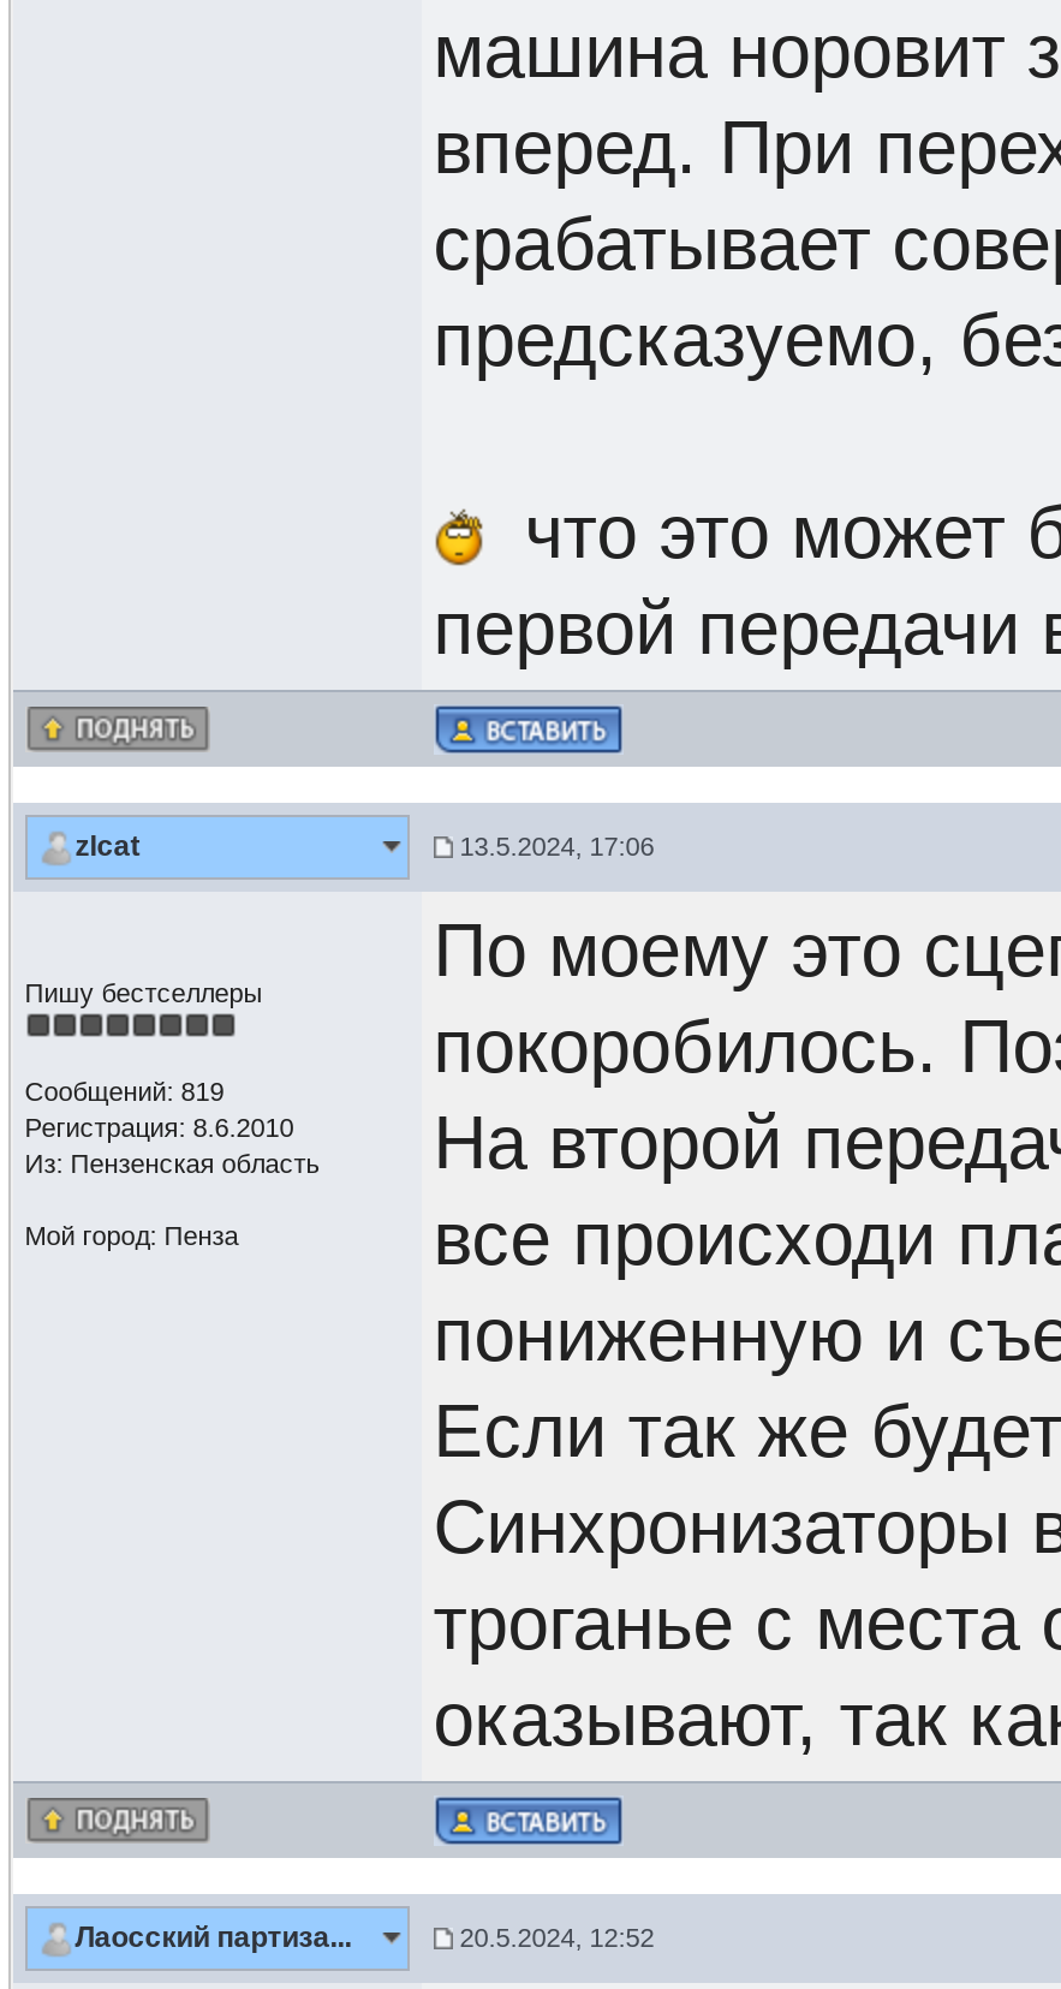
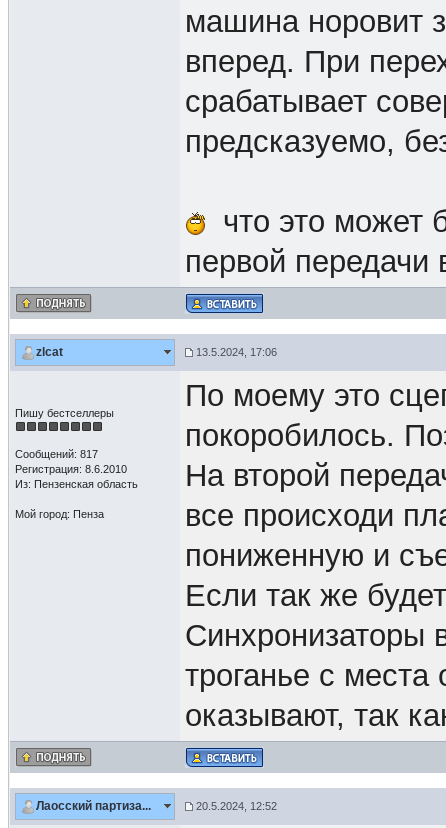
[25,1077,224,1106] Сообщений: 819 -> [15,448,98,460] Сообщений: 817

